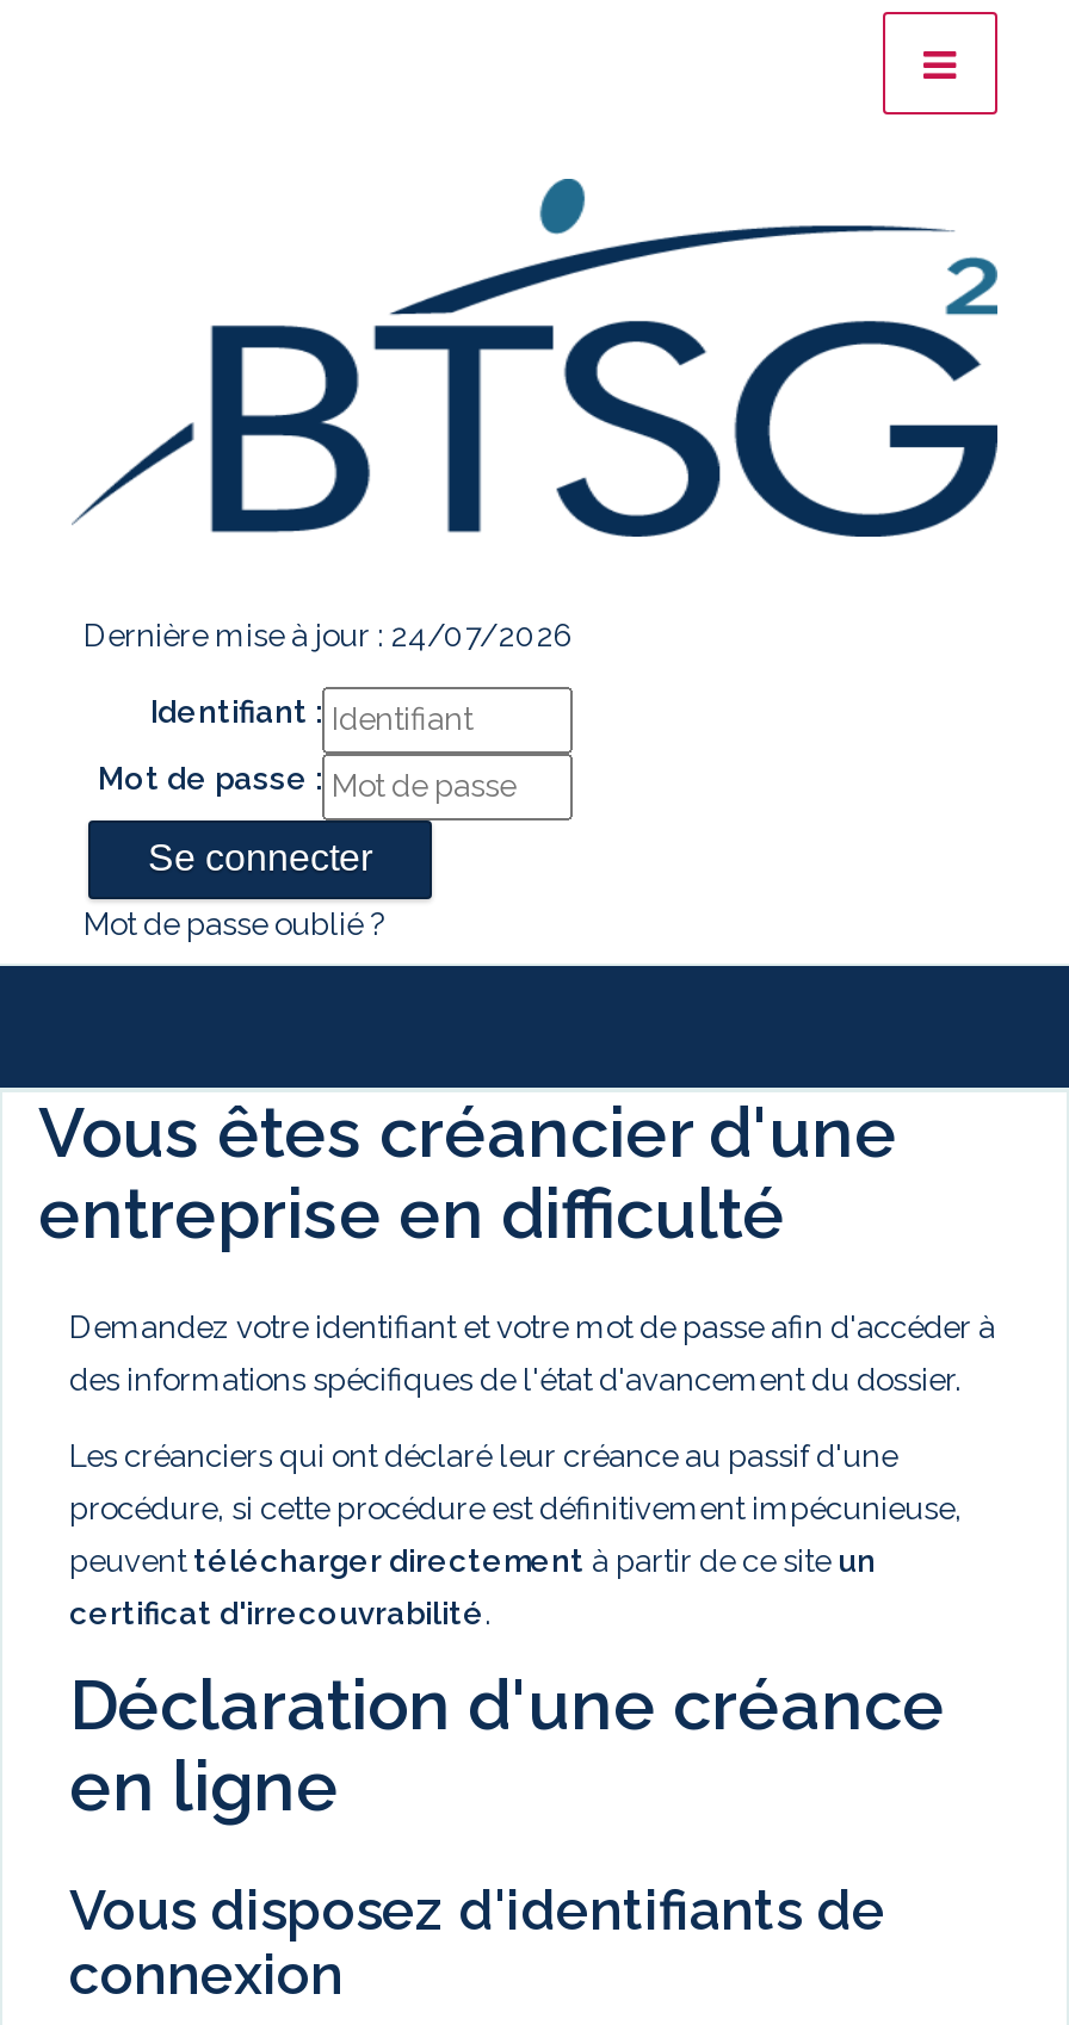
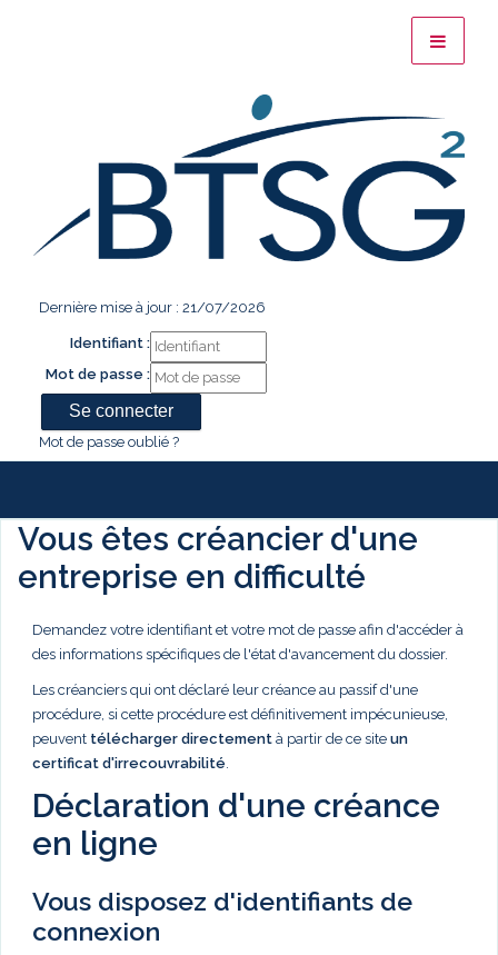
[84,618,575,654] Dernière mise à jour : 24/07/2026 -> [39,299,266,316] Dernière mise à jour : 21/07/2026

